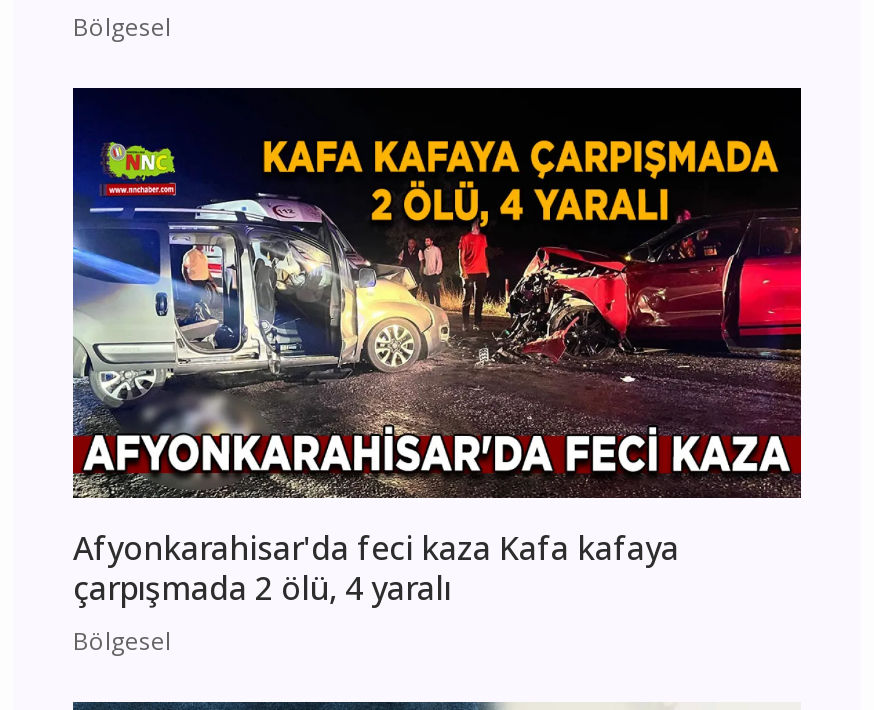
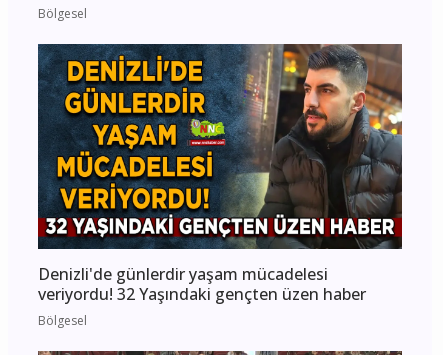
[71,86,803,610] [image] | Afyonkarahisar'da feci kaza Kafa kafaya | çarpışmada 2 ölü, 4 yaralı -> [37,43,403,305] [image] | Denizli'de günlerdir yaşam mücadelesi | veriyordu! 32 Yaşındaki gençten üzen haber

